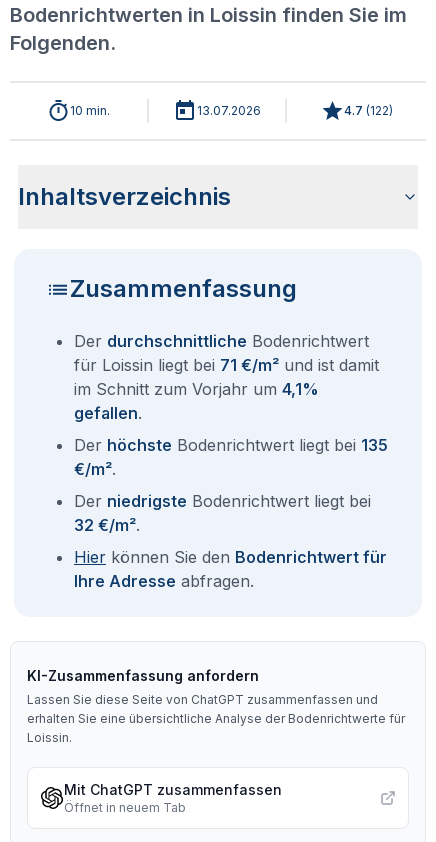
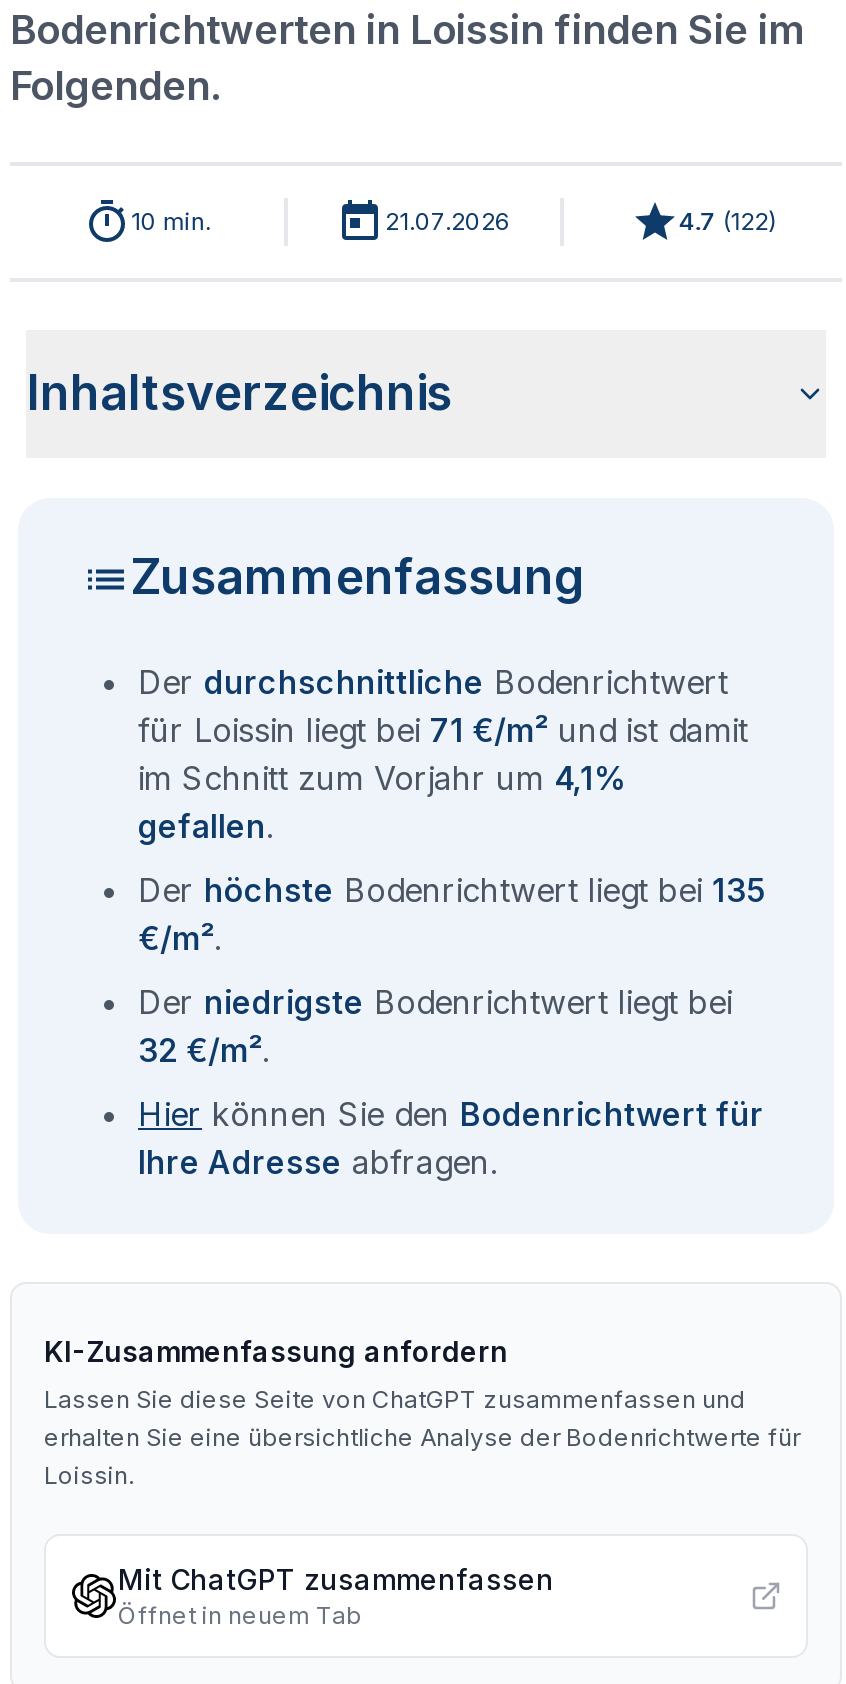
[197,103,261,118] 13.07.2026 -> [385,206,511,236] 21.07.2026

